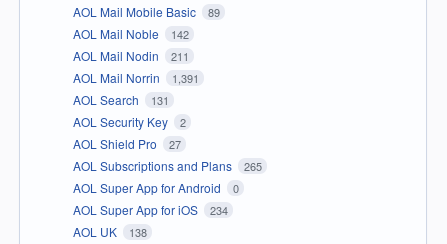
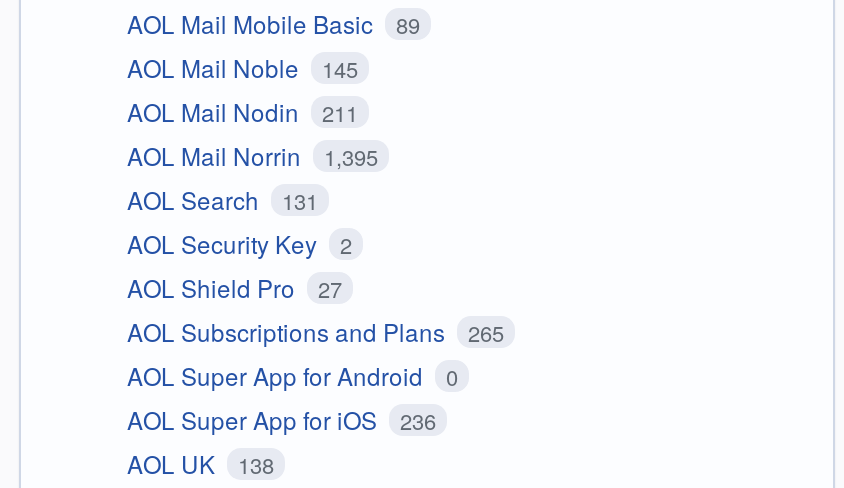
[73,25,188,42] AOL Mail Noble 142 -> [127,51,358,85] AOL Mail Noble 145
[73,69,198,86] AOL Mail Norrin 1,391 -> [127,139,378,173] AOL Mail Norrin 1,395
[73,201,227,218] AOL Super App for iOS 234 -> [127,403,436,437] AOL Super App for iOS 236

